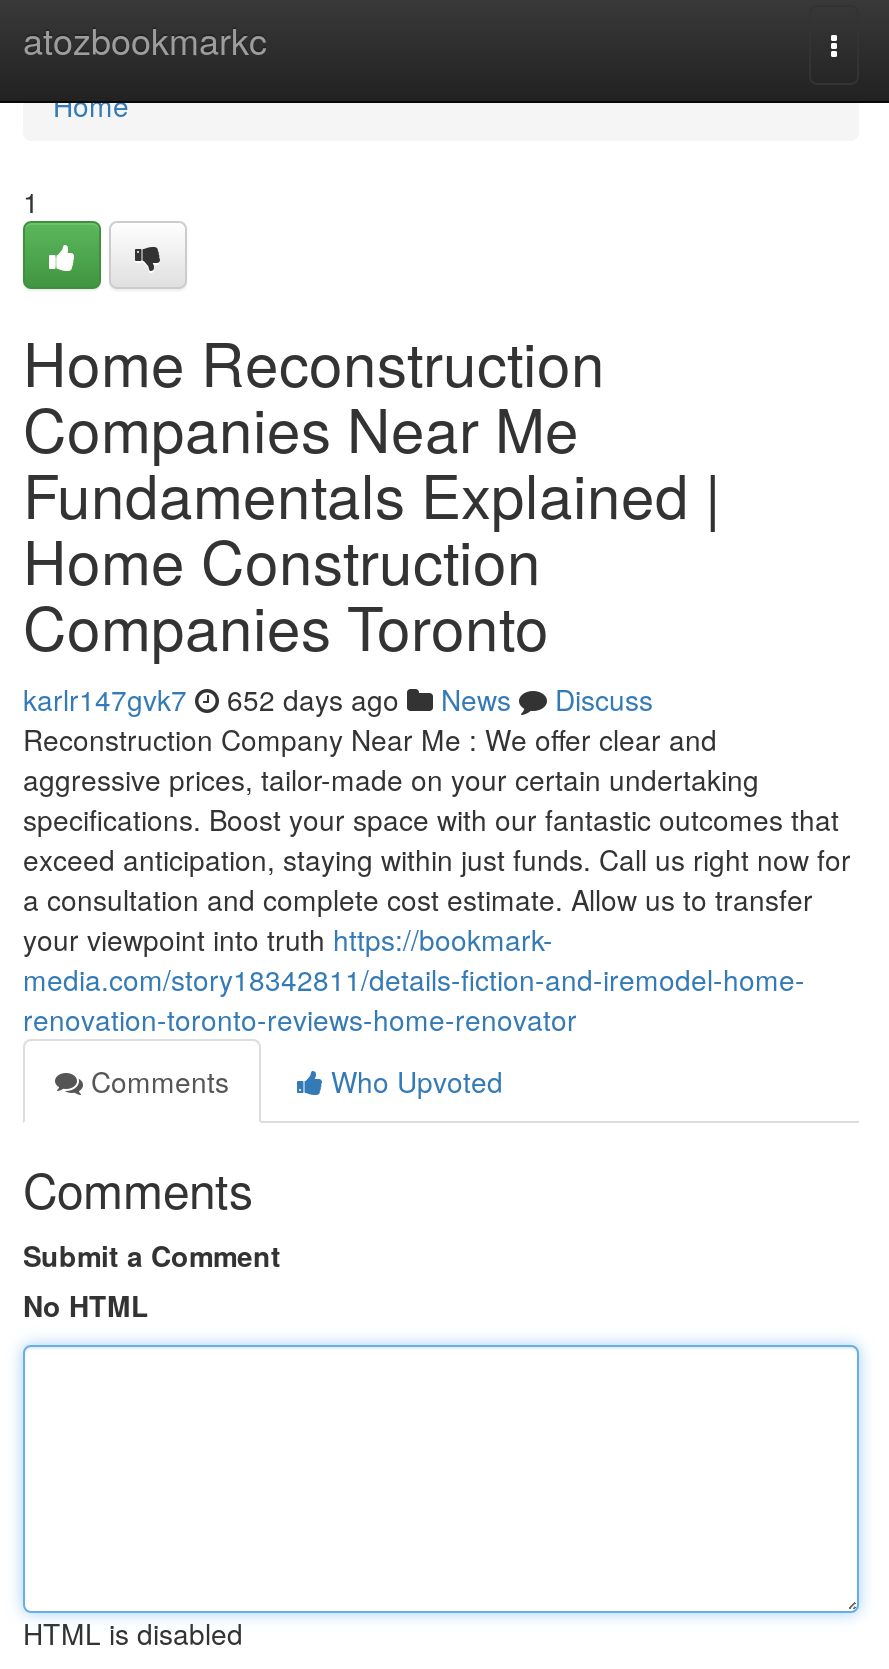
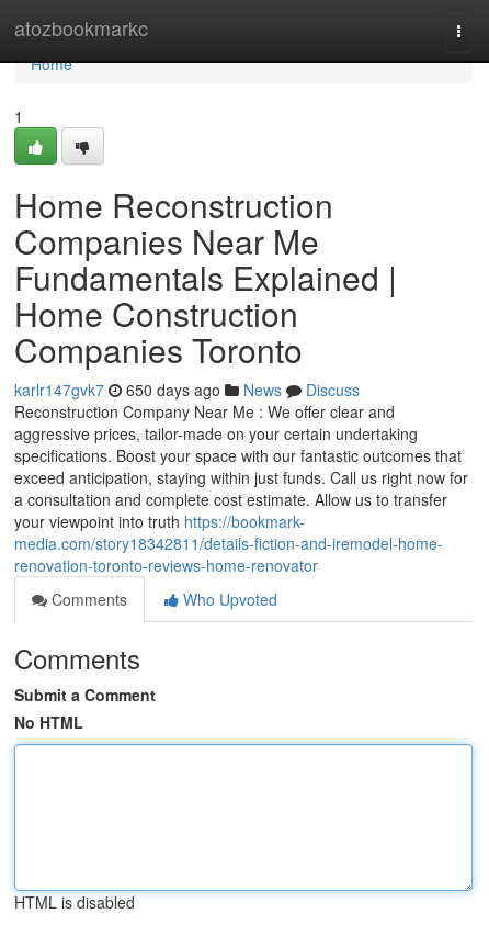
[23,679,653,719] karlr147gvk7 652 days ago News Discuss -> [14,379,360,401] karlr147gvk7 650 days ago News Discuss

